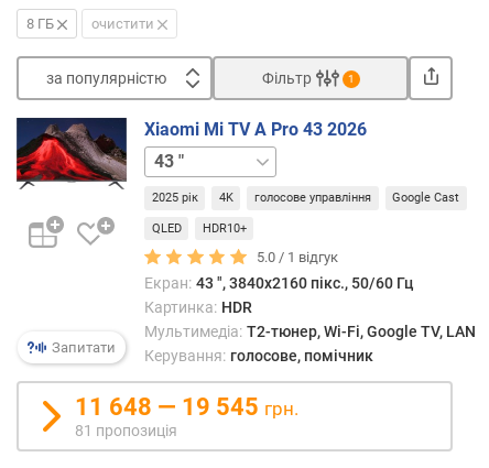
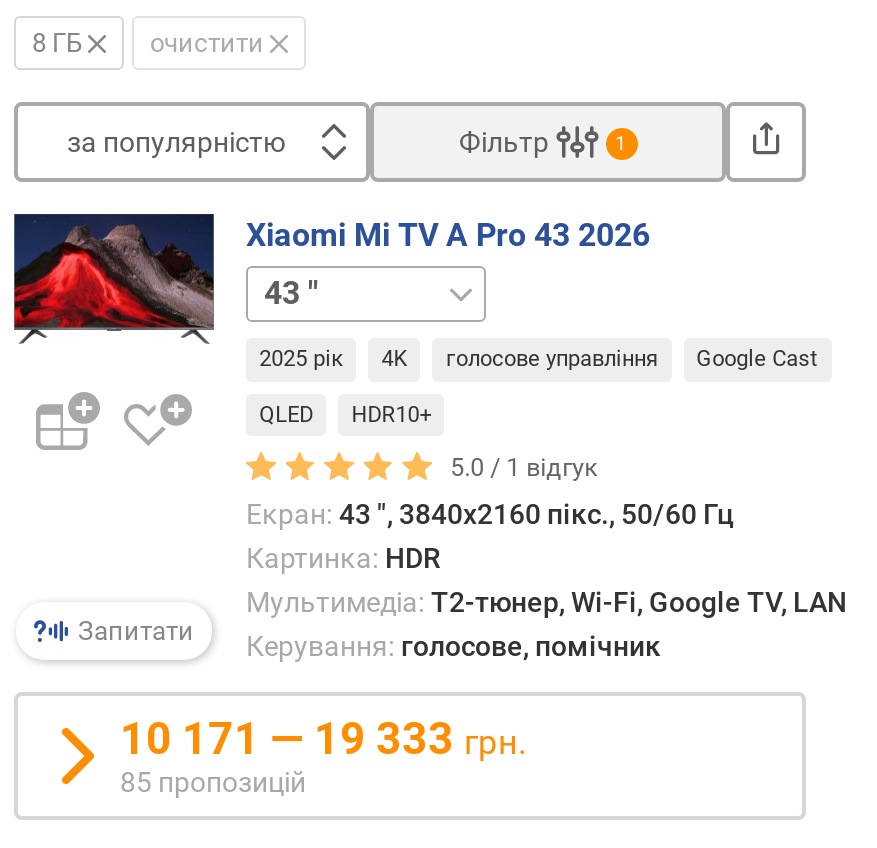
[75,393,298,440] 11 648 — 19 545 грн. | 81 пропозиція -> [120,714,526,798] 10 171 — 19 333 грн. | 85 пропозицій

